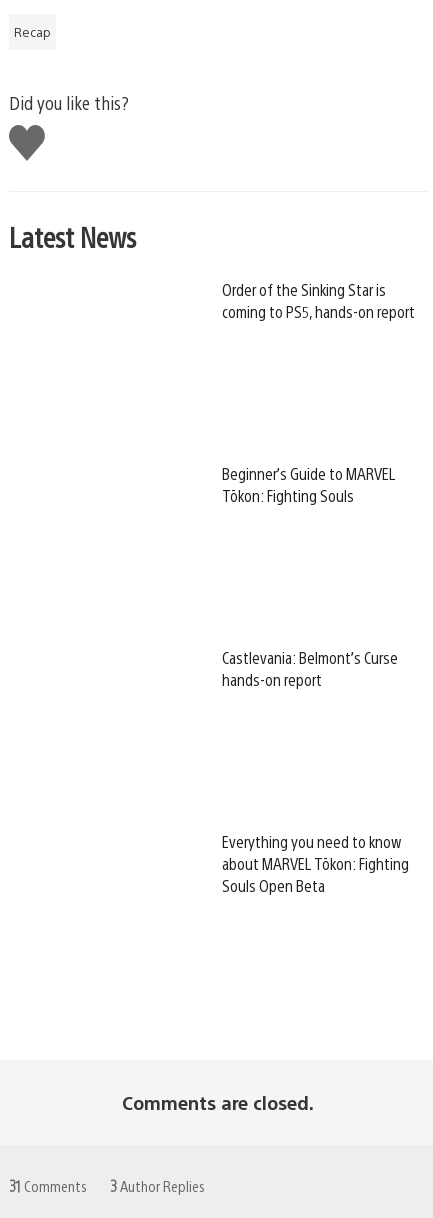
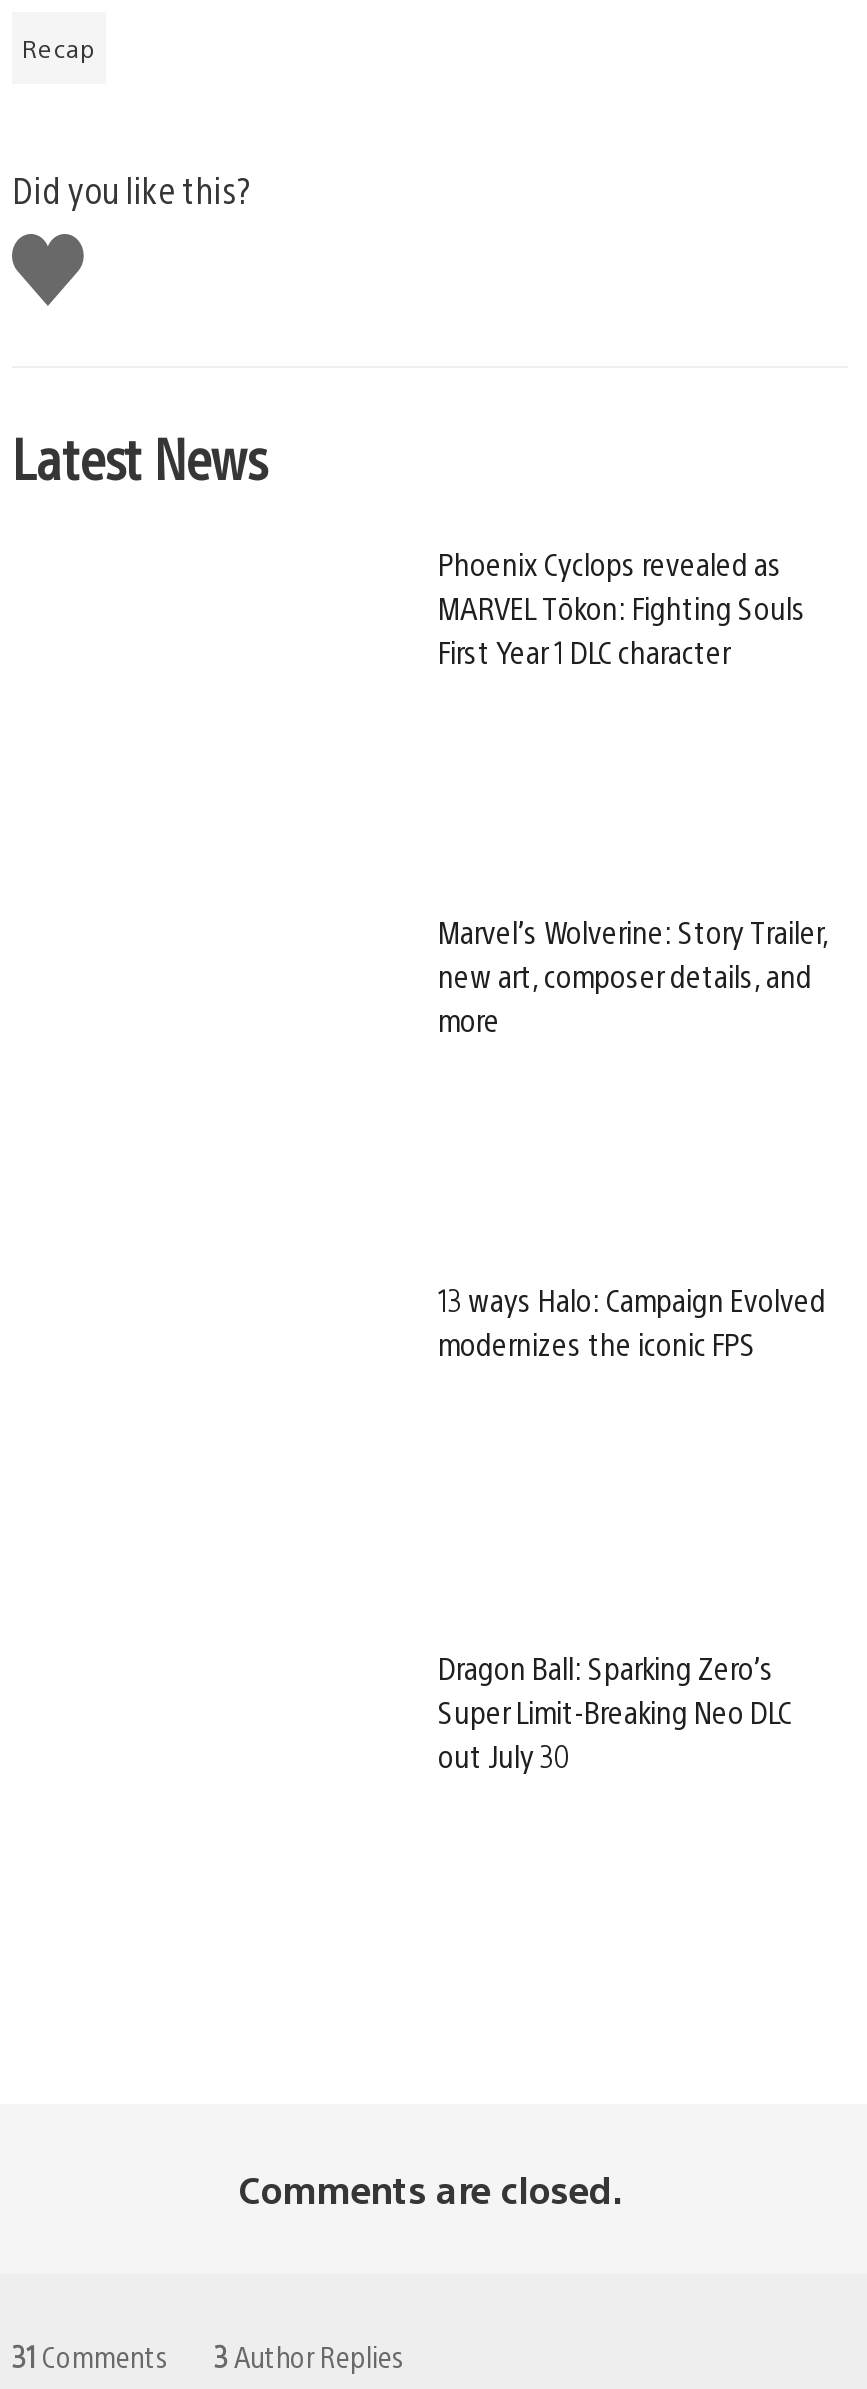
[222,279,415,322] Order of the Sinking Star is | coming to PS5, hands-on report -> [438,543,806,673] Phoenix Cyclops revealed as | MARVEL Tōkon: Fighting Souls | First Year 1 DLC character
[222,463,395,506] Beginner’s Guide to MARVEL | Tōkon: Fighting Souls -> [438,911,828,1041] Marvel’s Wolverine: Story Trailer, | new art, composer details, and | more
[222,647,398,690] Castlevania: Belmont’s Curse | hands-on report -> [438,1279,826,1365] 13 ways Halo: Campaign Evolved | modernizes the iconic FPS
[222,831,409,896] Everything you need to know | about MARVEL Tōkon: Fighting | Souls Open Beta -> [438,1647,792,1777] Dragon Ball: Sparking Zero’s | Super Limit-Breaking Neo DLC | out July 30

